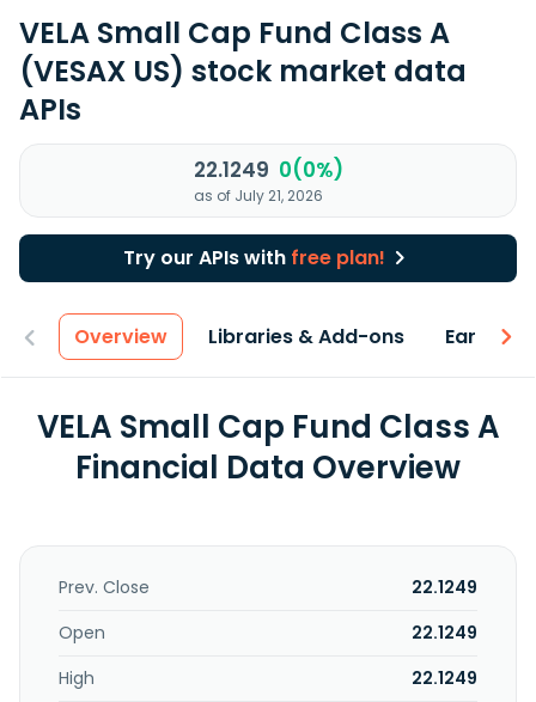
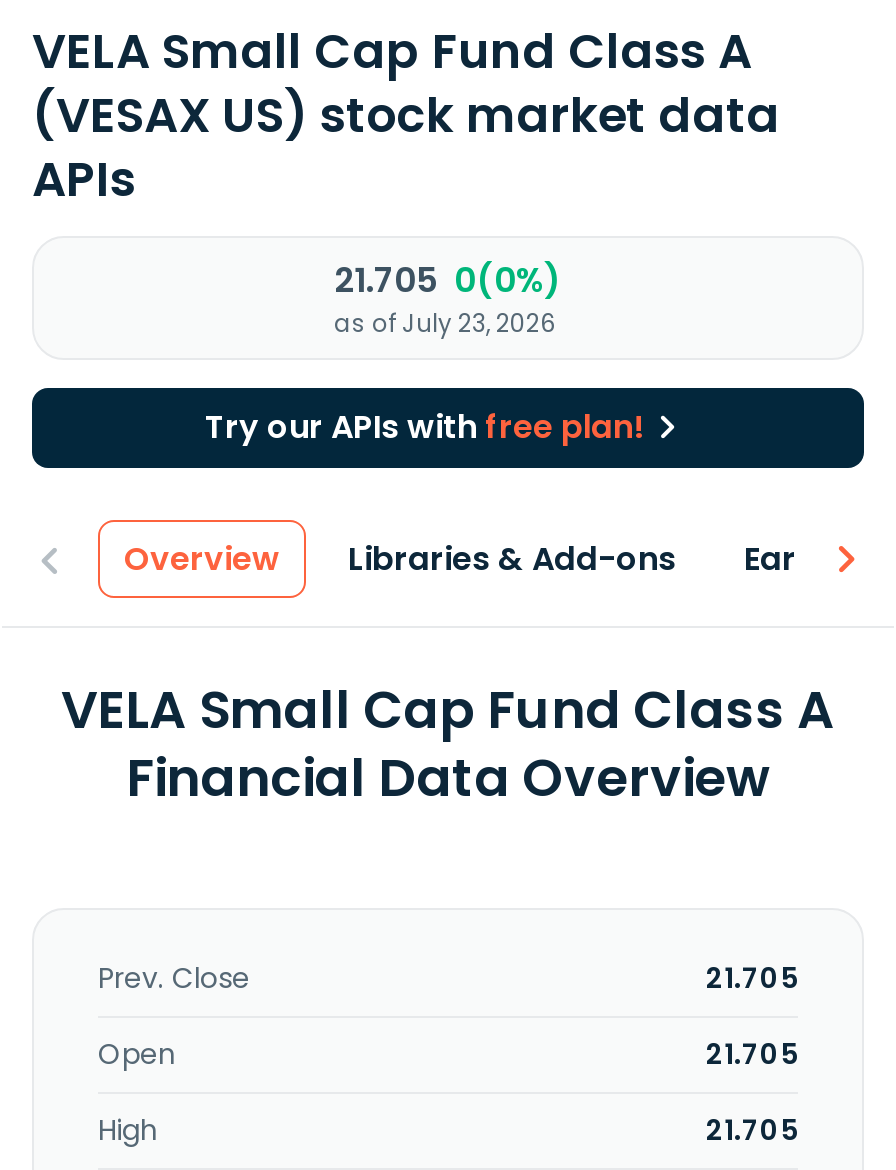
[193,155,343,184] 22.1249 0(0%) -> [334,256,562,304] 21.705 0(0%)
[193,185,322,206] as of July 21, 2026 -> [334,306,556,340] as of July 23, 2026
[412,575,477,599] 22.1249 -> [706,958,798,998] 21.705
[412,621,477,645] 22.1249 -> [706,1034,798,1074] 21.705
[412,666,477,690] 22.1249 -> [706,1110,798,1150] 21.705

